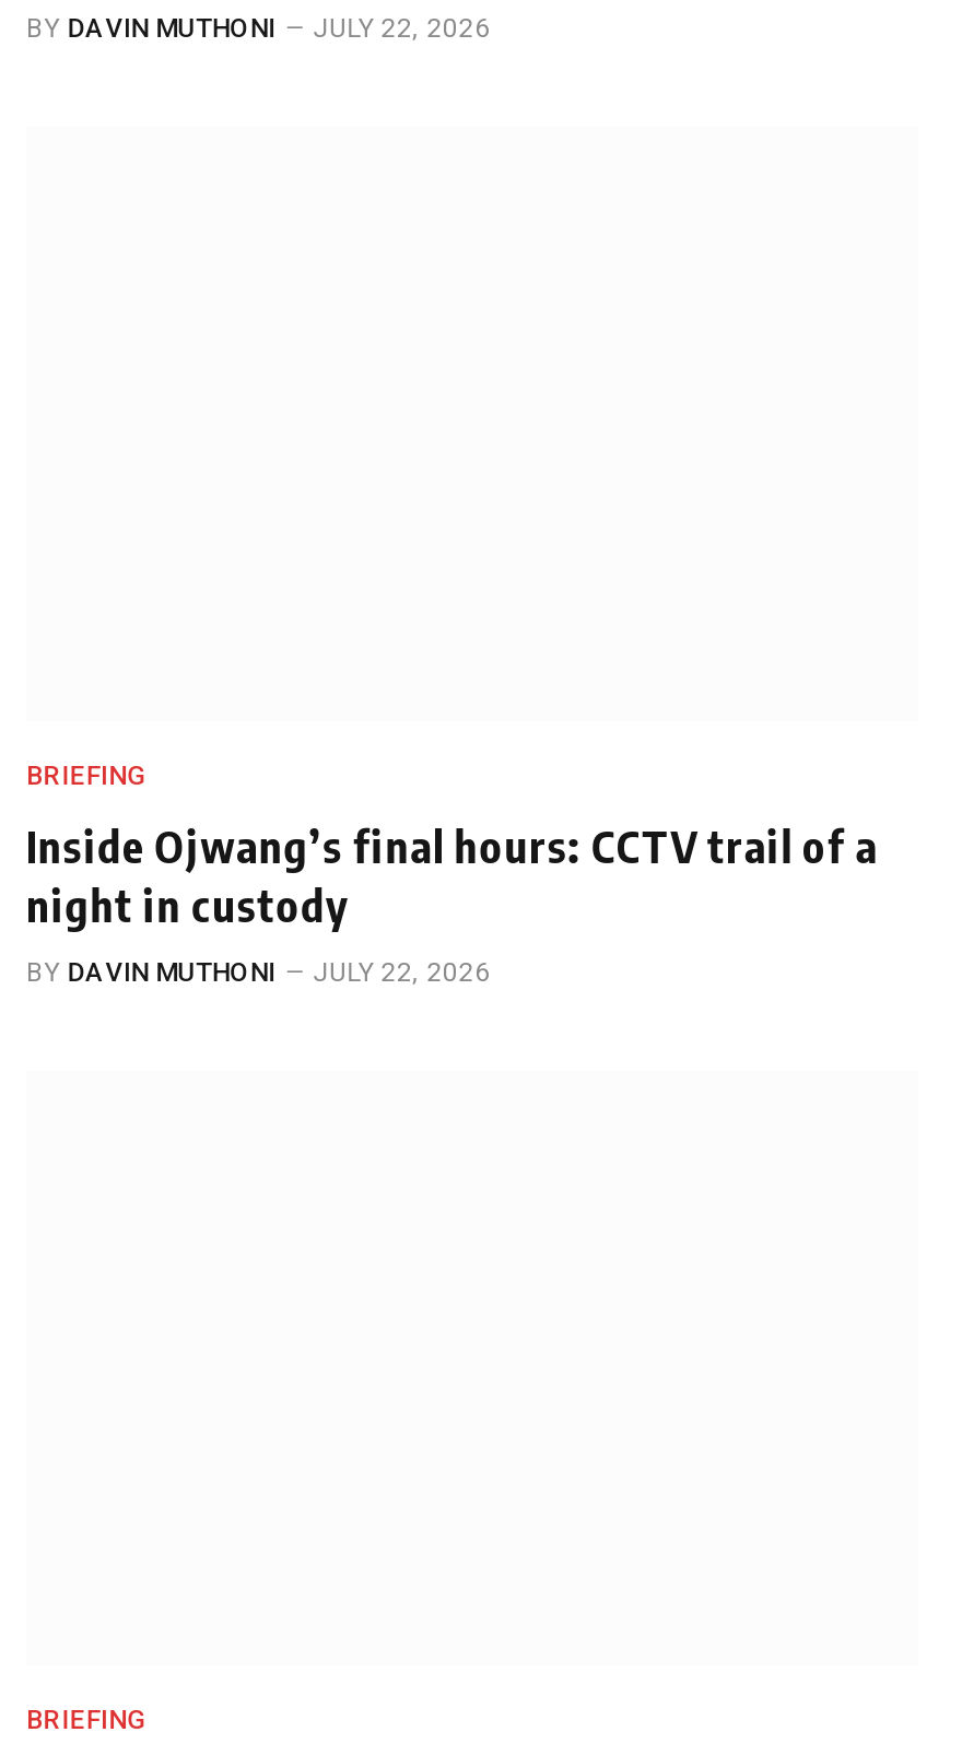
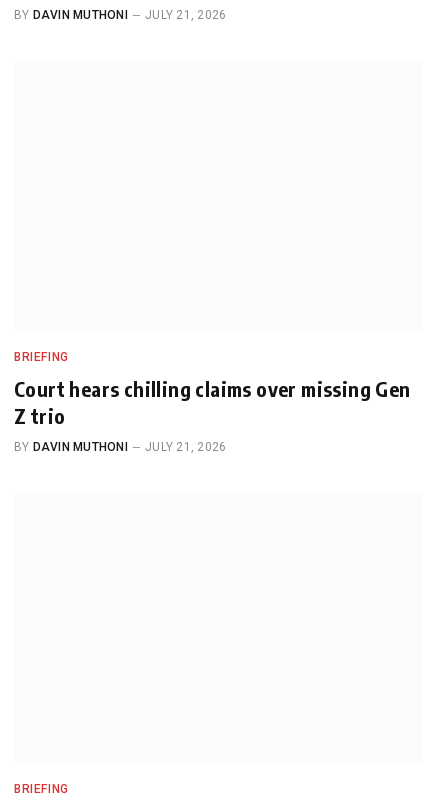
[26,12,490,43] BY DAVIN MUTHONI JULY 22, 2026 -> [14,8,226,22] BY DAVIN MUTHONI JULY 21, 2026
[26,816,878,930] Inside Ojwang’s final hours: CCTV trail of a | night in custody -> [14,376,411,428] Court hears chilling claims over missing Gen | Z trio
[26,956,490,987] BY DAVIN MUTHONI JULY 22, 2026 -> [14,440,226,454] BY DAVIN MUTHONI JULY 21, 2026

